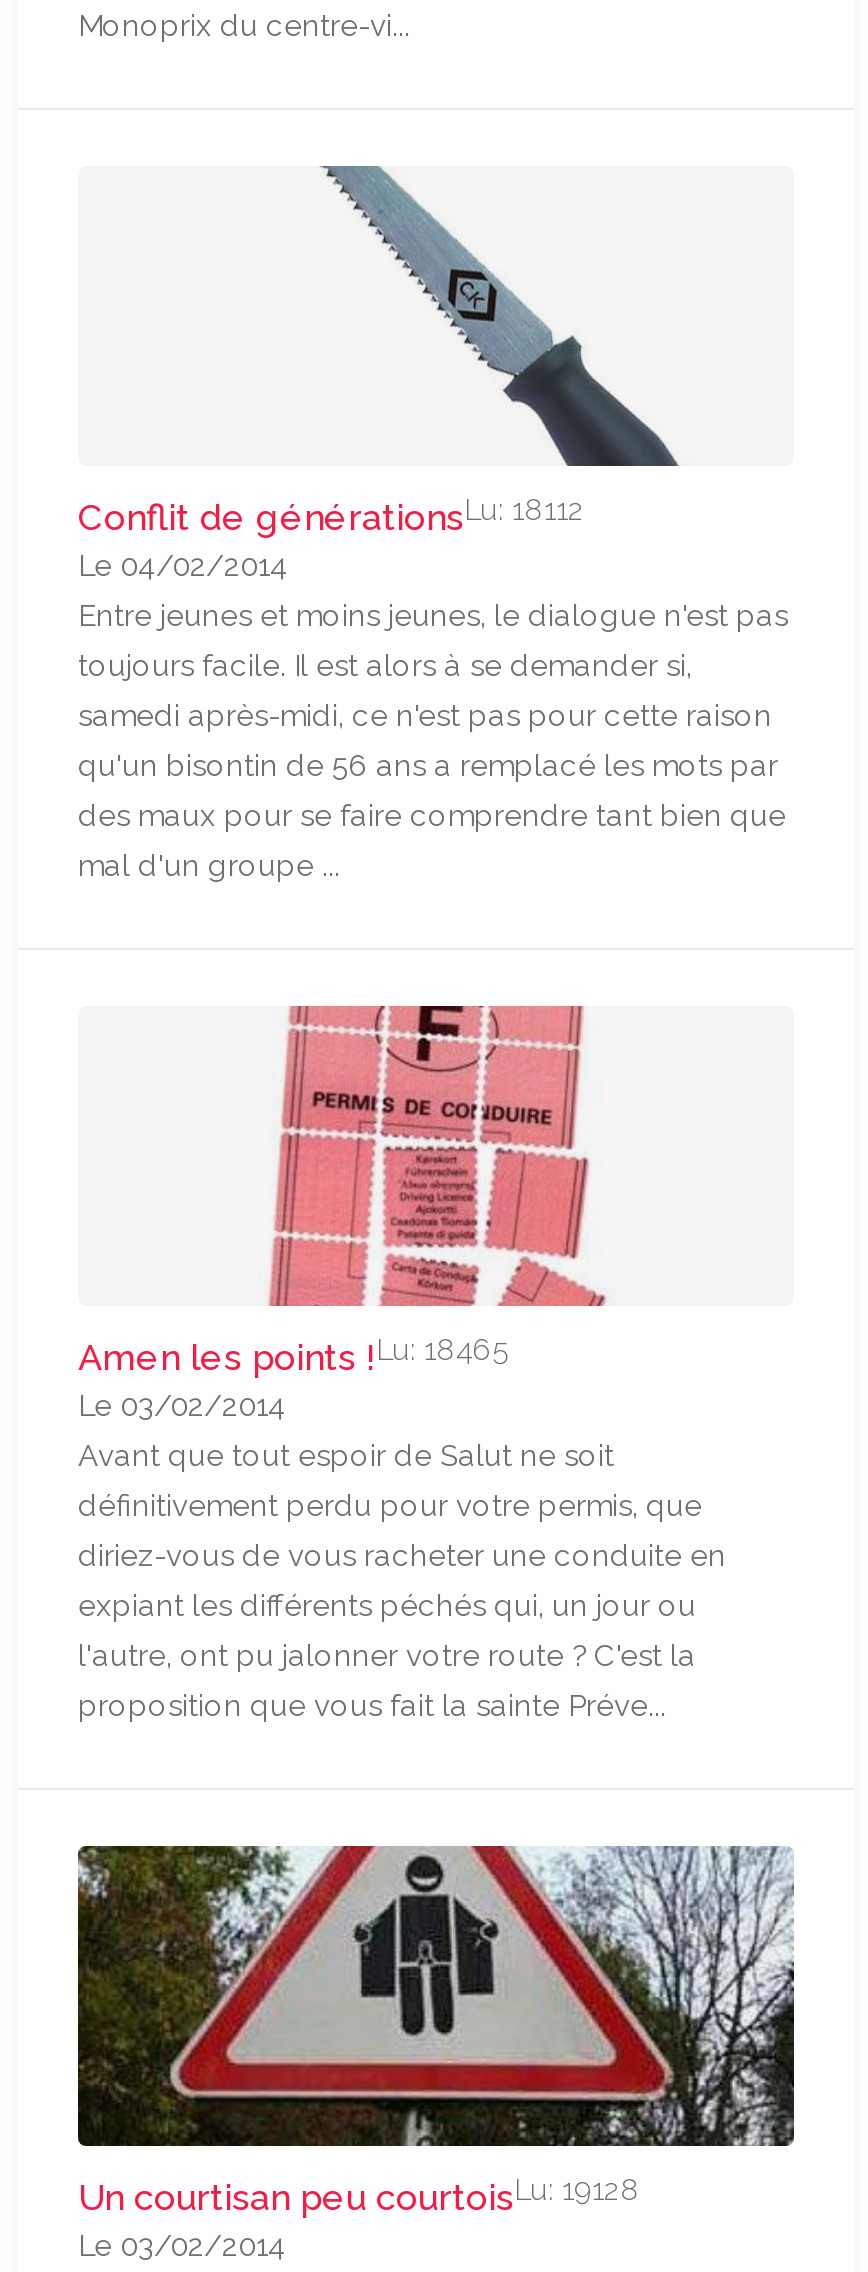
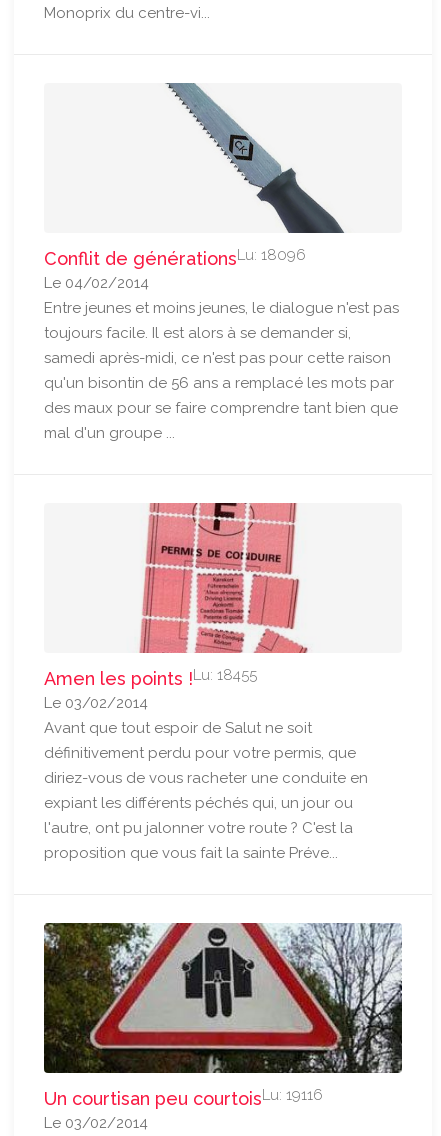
[78,492,584,538] Conflit de générationsLu: 18112 -> [44,246,306,269] Conflit de générationsLu: 18096
[78,1332,508,1378] Amen les points ! Lu: 18465 -> [44,666,257,689] Amen les points ! Lu: 18455
[78,2172,640,2218] Un courtisan peu courtoisLu: 19128 -> [44,1086,323,1109] Un courtisan peu courtoisLu: 19116

